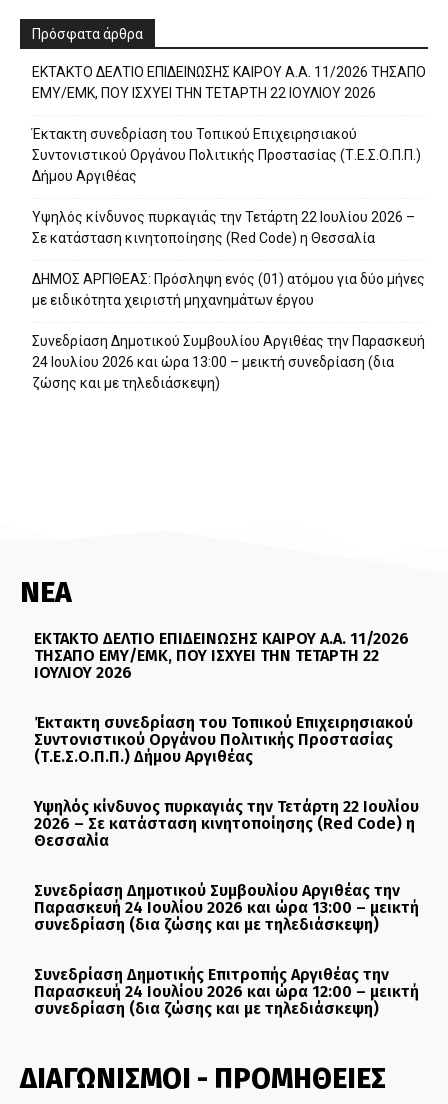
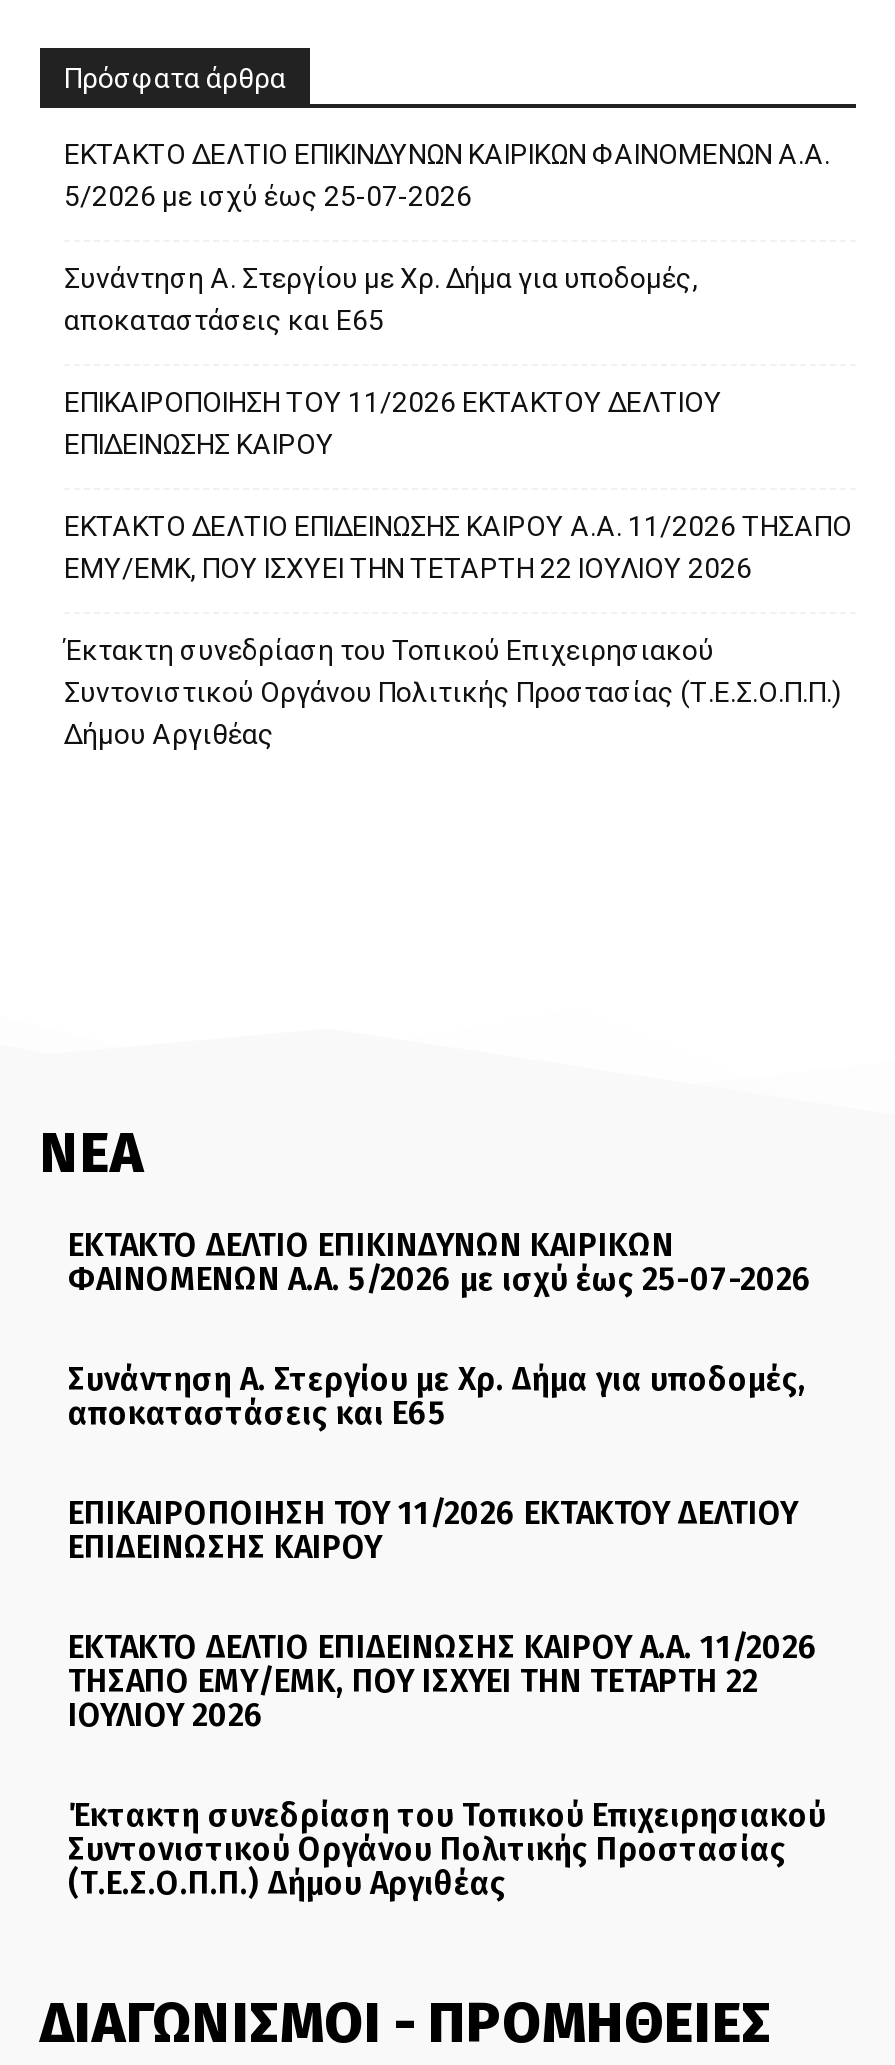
none -> [64,138,830,460] ΕΚΤΑΚΤΟ ΔΕΛΤΙΟ ΕΠΙΚΙΝΔΥΝΩΝ ΚΑΙΡΙΚΩΝ ΦΑΙΝΟΜΕΝΩΝ Α.Α. | 5/2026 με ισχύ έως 25-07-2026 | Συνάντηση Α. Στεργίου με Χρ. Δήμα για υποδομές, | αποκαταστάσεις και Ε65 | ΕΠΙΚΑΙΡΟΠΟΙΗΣΗ ΤΟΥ 11/2026 ΕΚΤΑΚΤΟΥ ΔΕΛΤΙΟΥ | ΕΠΙΔΕΙΝΩΣΗΣ ΚΑΙΡΟΥ
moved [32,64,426,184] -> [64,510,852,750]: ΕΚΤΑΚΤΟ ΔΕΛΤΙΟ ΕΠΙΔΕΙΝΩΣΗΣ ΚΑΙΡΟΥ Α.Α. 11/2026 ΤΗΣΑΠΟ | ΕΜΥ/ΕΜΚ, ΠΟΥ ΙΣΧΥΕΙ ΤΗΝ ΤΕΤΑΡΤΗ 22 ΙΟΥΛΙΟΥ 2026 | Έκτακτη συνεδρίαση του Τοπικού Επιχειρησιακού | Συντονιστικού Οργάνου Πολιτικής Προστασίας (Τ.Ε.Σ.Ο.Π.Π.) | Δήμου Αργιθέας
[32,209,425,391] Υψηλός κίνδυνος πυρκαγιάς την Τετάρτη 22 Ιουλίου 2026 – | Σε κατάσταση κινητοποίησης (Red Code) η Θεσσαλία | ΔΗΜΟΣ ΑΡΓΙΘΕΑΣ: Πρόσληψη ενός (01) ατόμου για δύο μήνες | με ειδικότητα χειριστή μηχανημάτων έργου | Συνεδρίαση Δημοτικού Συμβουλίου Αργιθέας την Παρασκευή | 24 Ιουλίου 2026 και ώρα 13:00 – μεικτή συνεδρίαση (δια | ζώσης και με τηλεδιάσκεψη) -> none
none -> [68,1226,812,1566] ΕΚΤΑΚΤΟ ΔΕΛΤΙΟ ΕΠΙΚΙΝΔΥΝΩΝ ΚΑΙΡΙΚΩΝ | ΦΑΙΝΟΜΕΝΩΝ Α.Α. 5/2026 με ισχύ έως 25-07-2026 | Συνάντηση Α. Στεργίου με Χρ. Δήμα για υποδομές, | αποκαταστάσεις και Ε65 | ΕΠΙΚΑΙΡΟΠΟΙΗΣΗ ΤΟΥ 11/2026 ΕΚΤΑΚΤΟΥ ΔΕΛΤΙΟΥ | ΕΠΙΔΕΙΝΩΣΗΣ ΚΑΙΡΟΥ
moved [34,629,413,766] -> [68,1628,826,1902]: ΕΚΤΑΚΤΟ ΔΕΛΤΙΟ ΕΠΙΔΕΙΝΩΣΗΣ ΚΑΙΡΟΥ Α.Α. 11/2026 | ΤΗΣΑΠΟ ΕΜΥ/ΕΜΚ, ΠΟΥ ΙΣΧΥΕΙ ΤΗΝ ΤΕΤΑΡΤΗ 22 | ΙΟΥΛΙΟΥ 2026 | Έκτακτη συνεδρίαση του Τοπικού Επιχειρησιακού | Συντονιστικού Οργάνου Πολιτικής Προστασίας | (Τ.Ε.Σ.Ο.Π.Π.) Δήμου Αργιθέας
[34,797,419,1018] Υψηλός κίνδυνος πυρκαγιάς την Τετάρτη 22 Ιουλίου | 2026 – Σε κατάσταση κινητοποίησης (Red Code) η | Θεσσαλία | Συνεδρίαση Δημοτικού Συμβουλίου Αργιθέας την | Παρασκευή 24 Ιουλίου 2026 και ώρα 13:00 – μεικτή | συνεδρίαση (δια ζώσης και με τηλεδιάσκεψη) | Συνεδρίαση Δημοτικής Επιτροπής Αργιθέας την | Παρασκευή 24 Ιουλίου 2026 και ώρα 12:00 – μεικτή | συνεδρίαση (δια ζώσης και με τηλεδιάσκεψη) -> none

